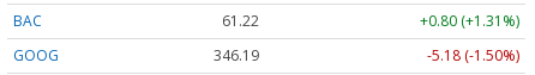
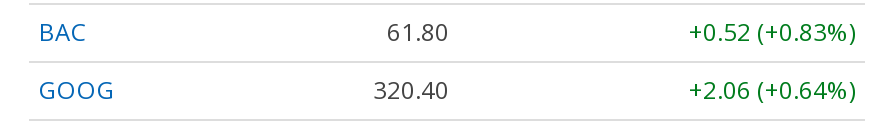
[222,11,259,31] 61.22 -> [387,15,449,49] 61.80
[420,11,519,31] +0.80 (+1.31%) -> [689,15,855,49] +0.52 (+0.83%)
[214,46,259,66] 346.19 -> [373,73,449,107] 320.40
[427,46,519,66] -5.18 (-1.50%) -> [689,73,855,107] +2.06 (+0.64%)

